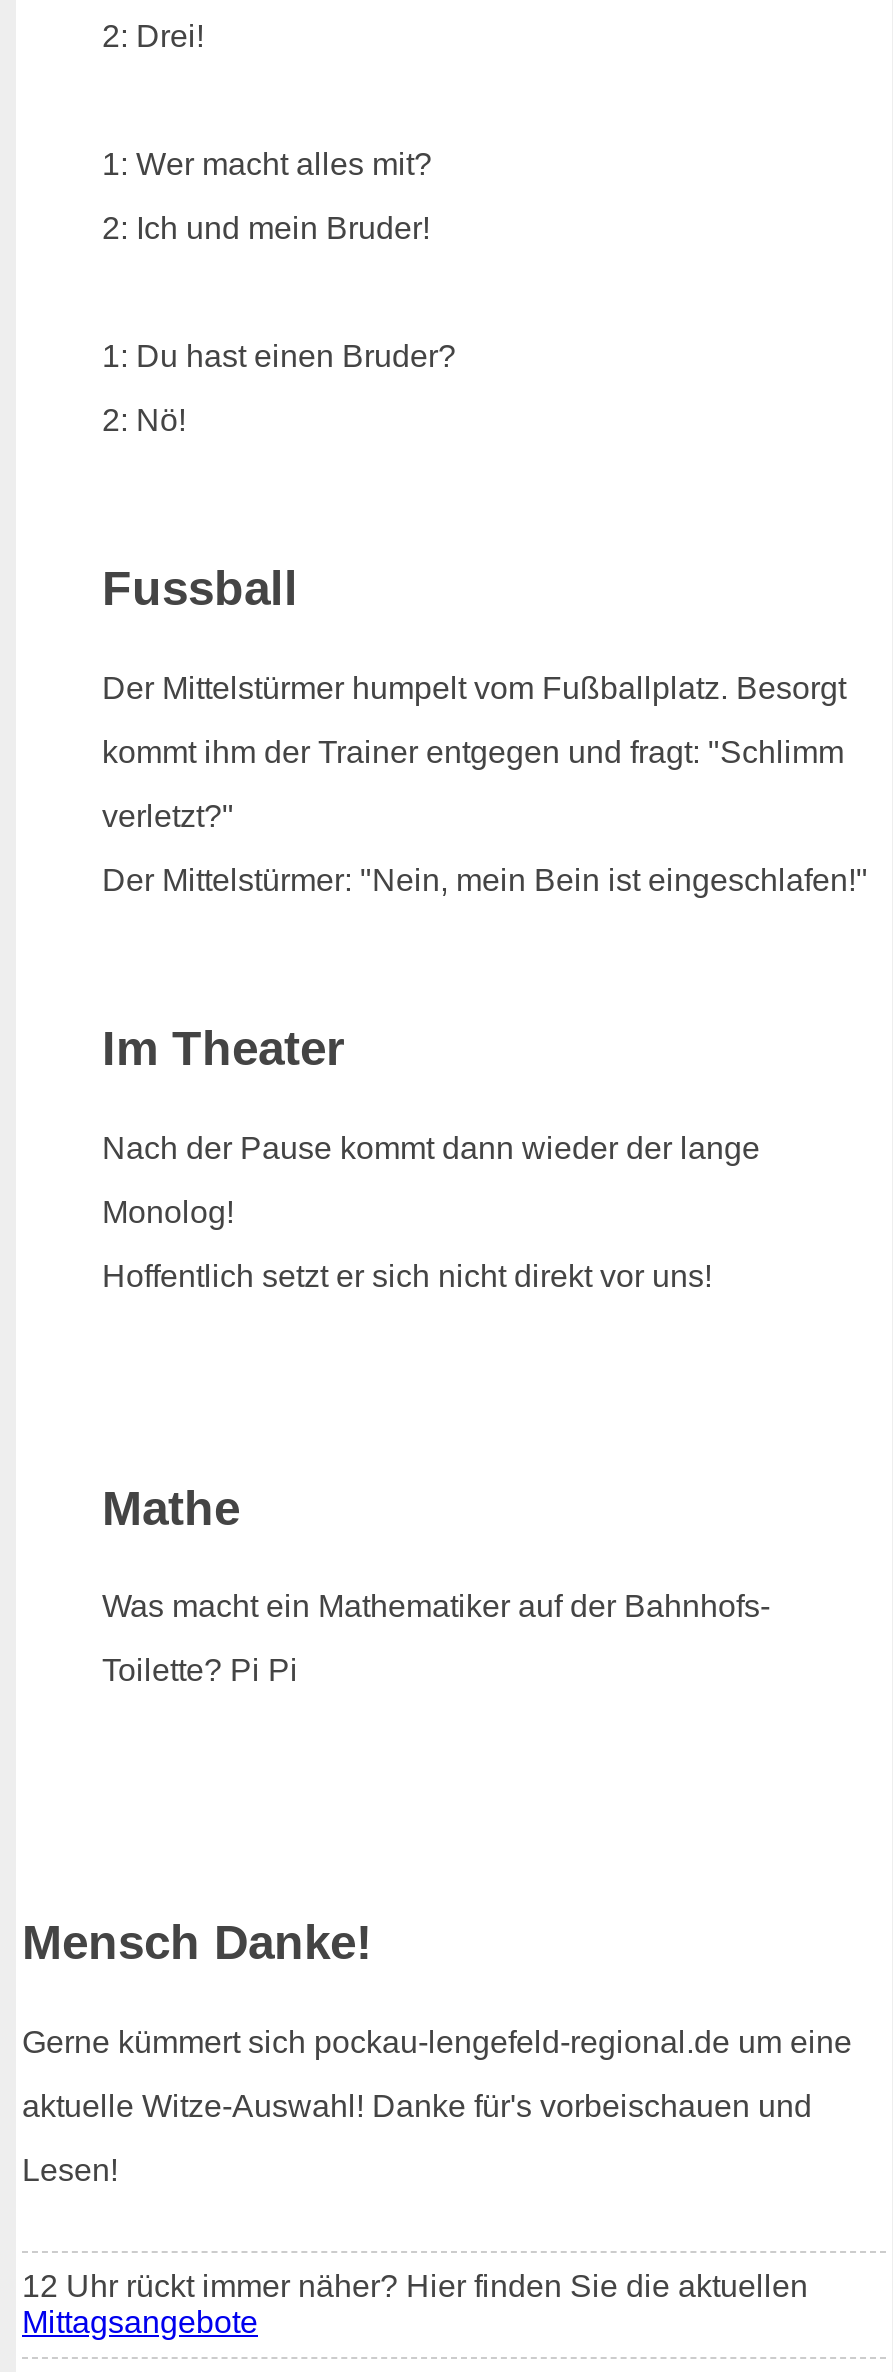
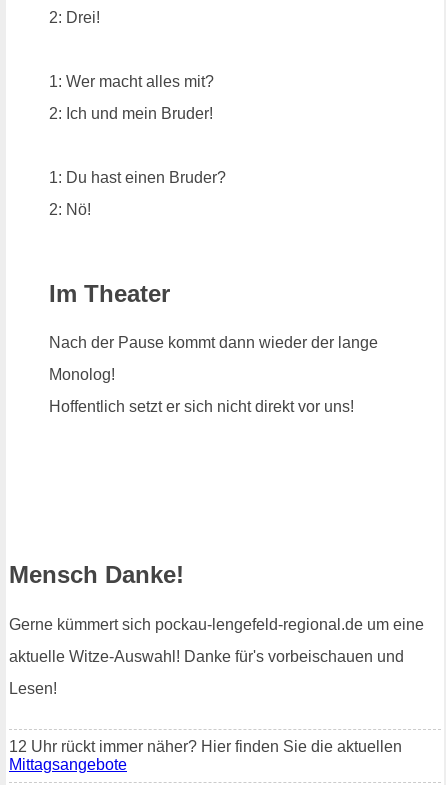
[102,561,868,897] Fussball | Der Mittelstürmer humpelt vom Fußballplatz. Besorgt | kommt ihm der Trainer entgegen und fragt: "Schlimm | verletzt?" | Der Mittelstürmer: "Nein, mein Bein ist eingeschlafen!" -> none
[102,1480,770,1688] Mathe | Was macht ein Mathematiker auf der Bahnhofs- | Toilette? Pi Pi -> none

